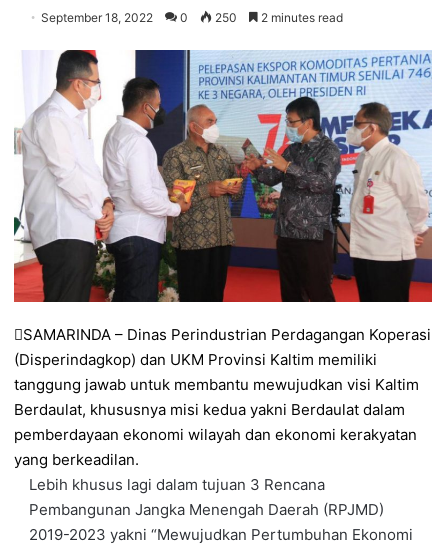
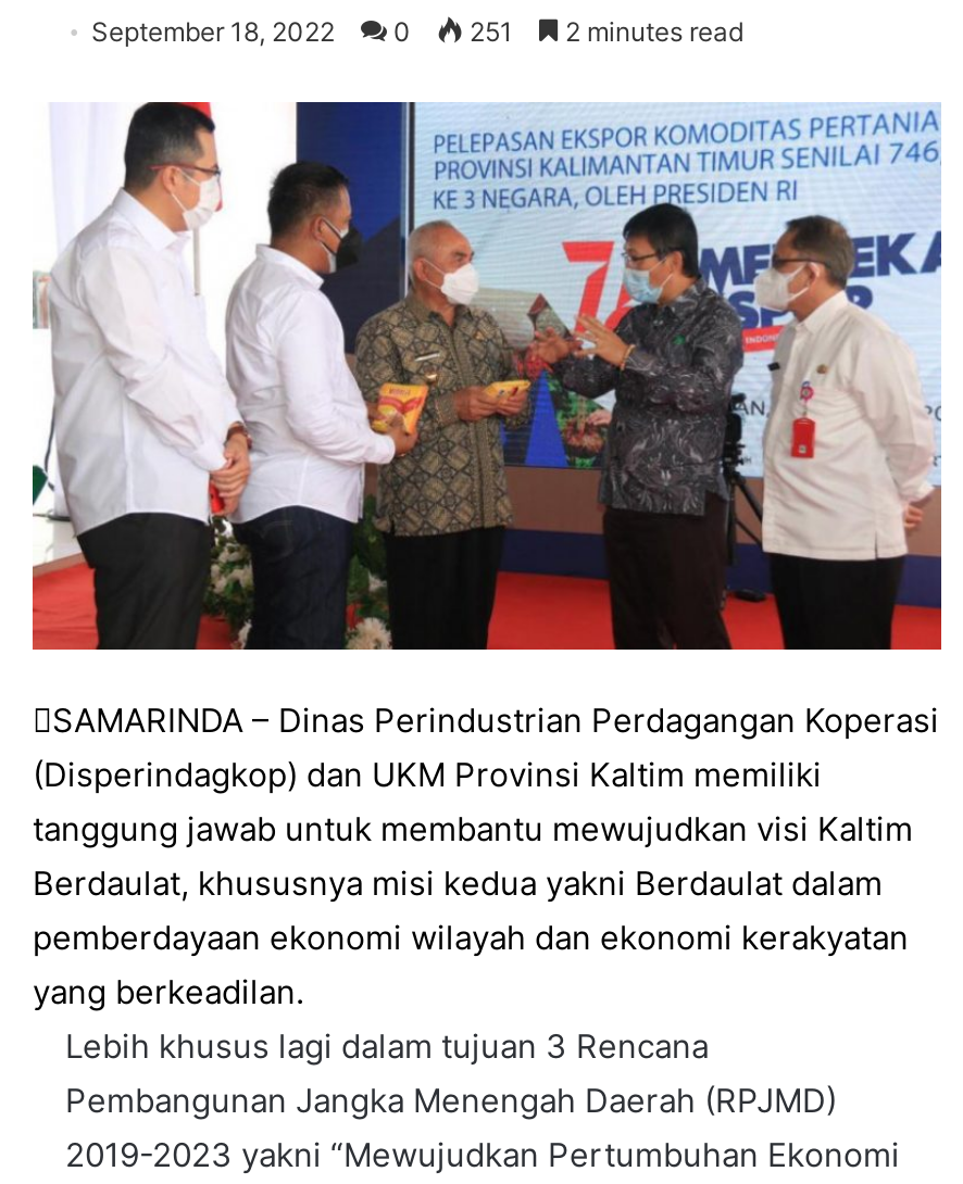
[41,10,343,25] September 18, 2022 0 250 2 minutes read -> [91,15,743,48] September 18, 2022 0 251 2 minutes read

